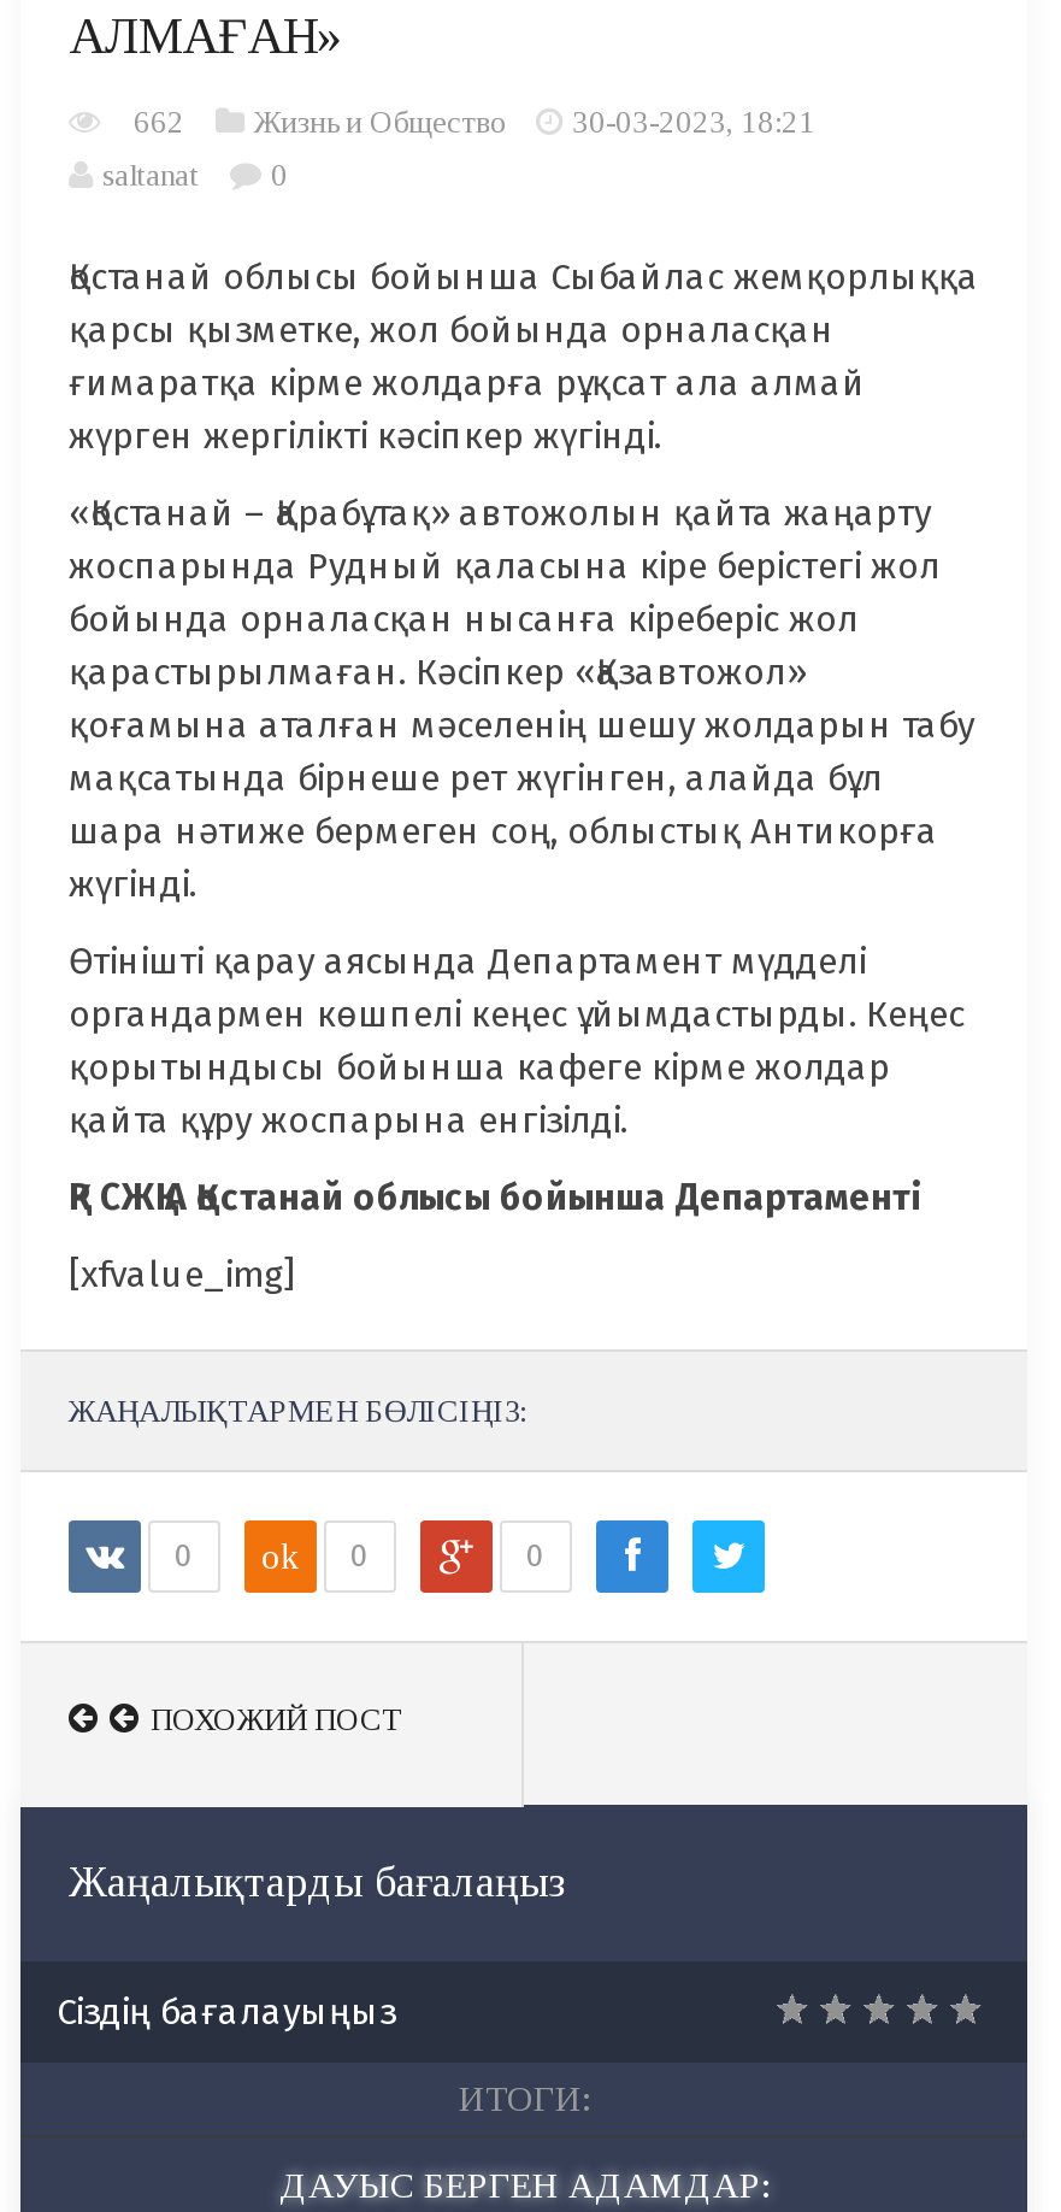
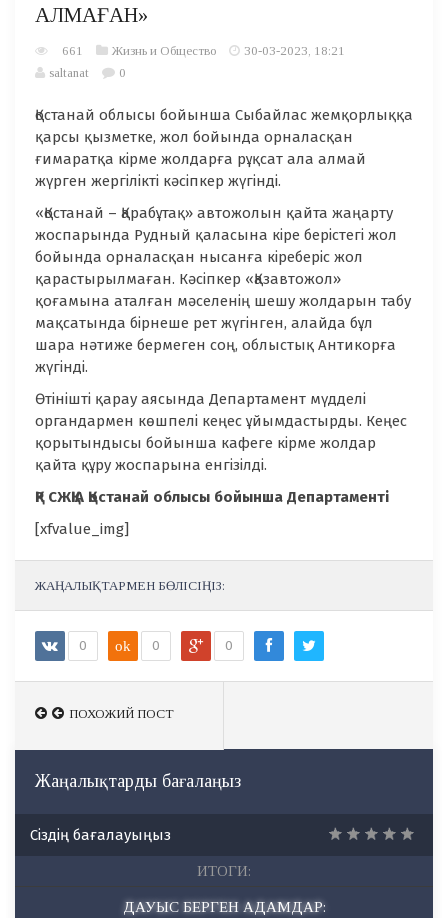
[134,105,815,141] 662 Жизнь и Общество 30-03-2023, 18:21 -> [62,43,345,58] 661 Жизнь и Общество 30-03-2023, 18:21

